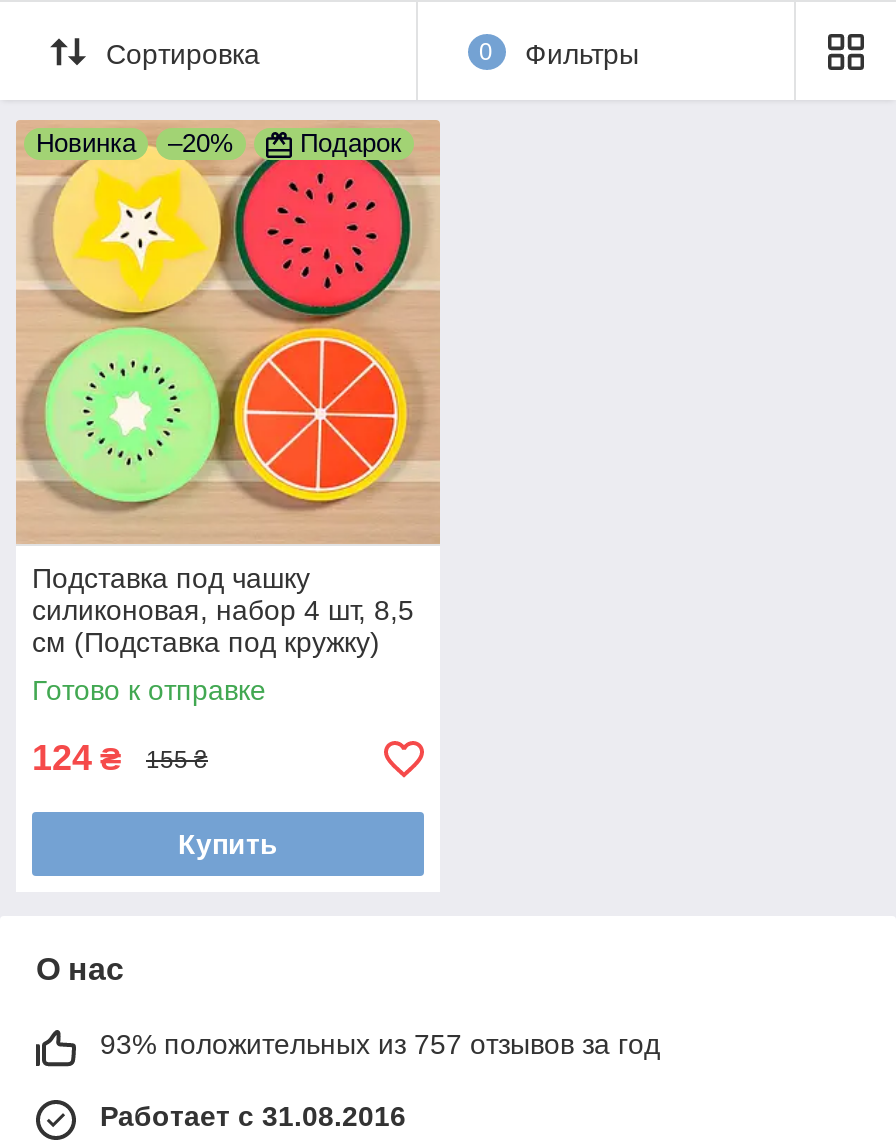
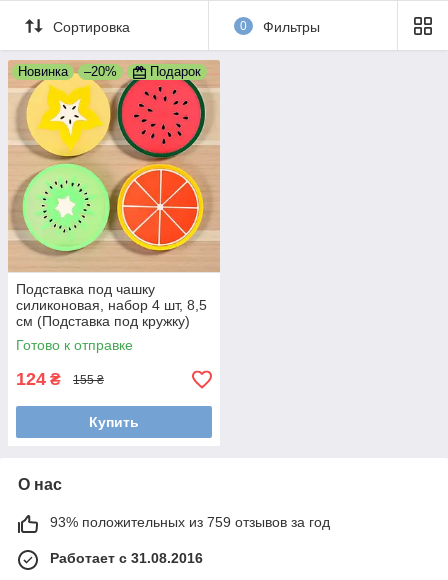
[100,1028,660,1060] 93% положительных из 757 отзывов за год -> [50,514,330,530] 93% положительных из 759 отзывов за год

